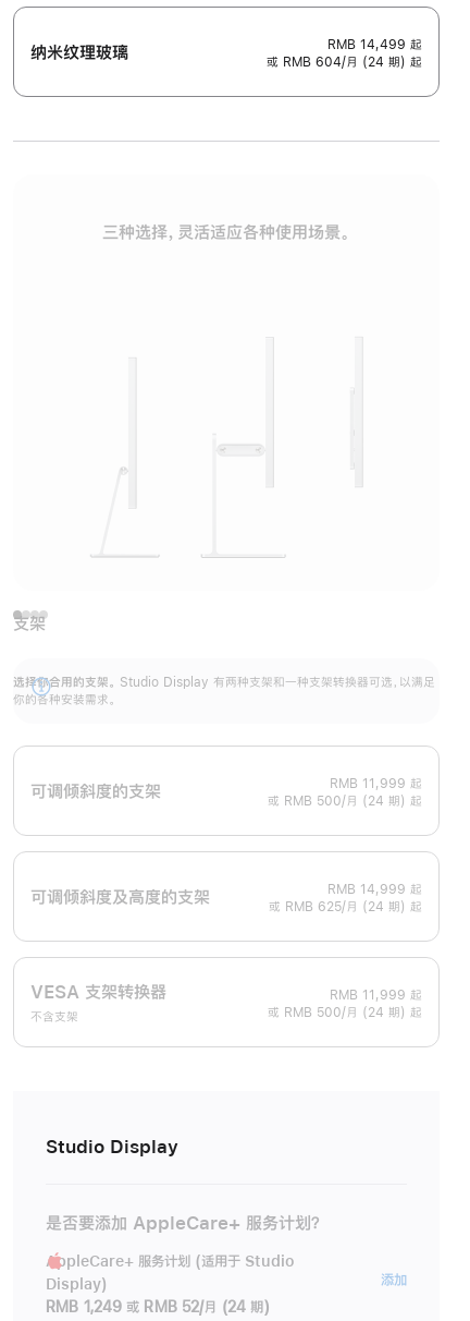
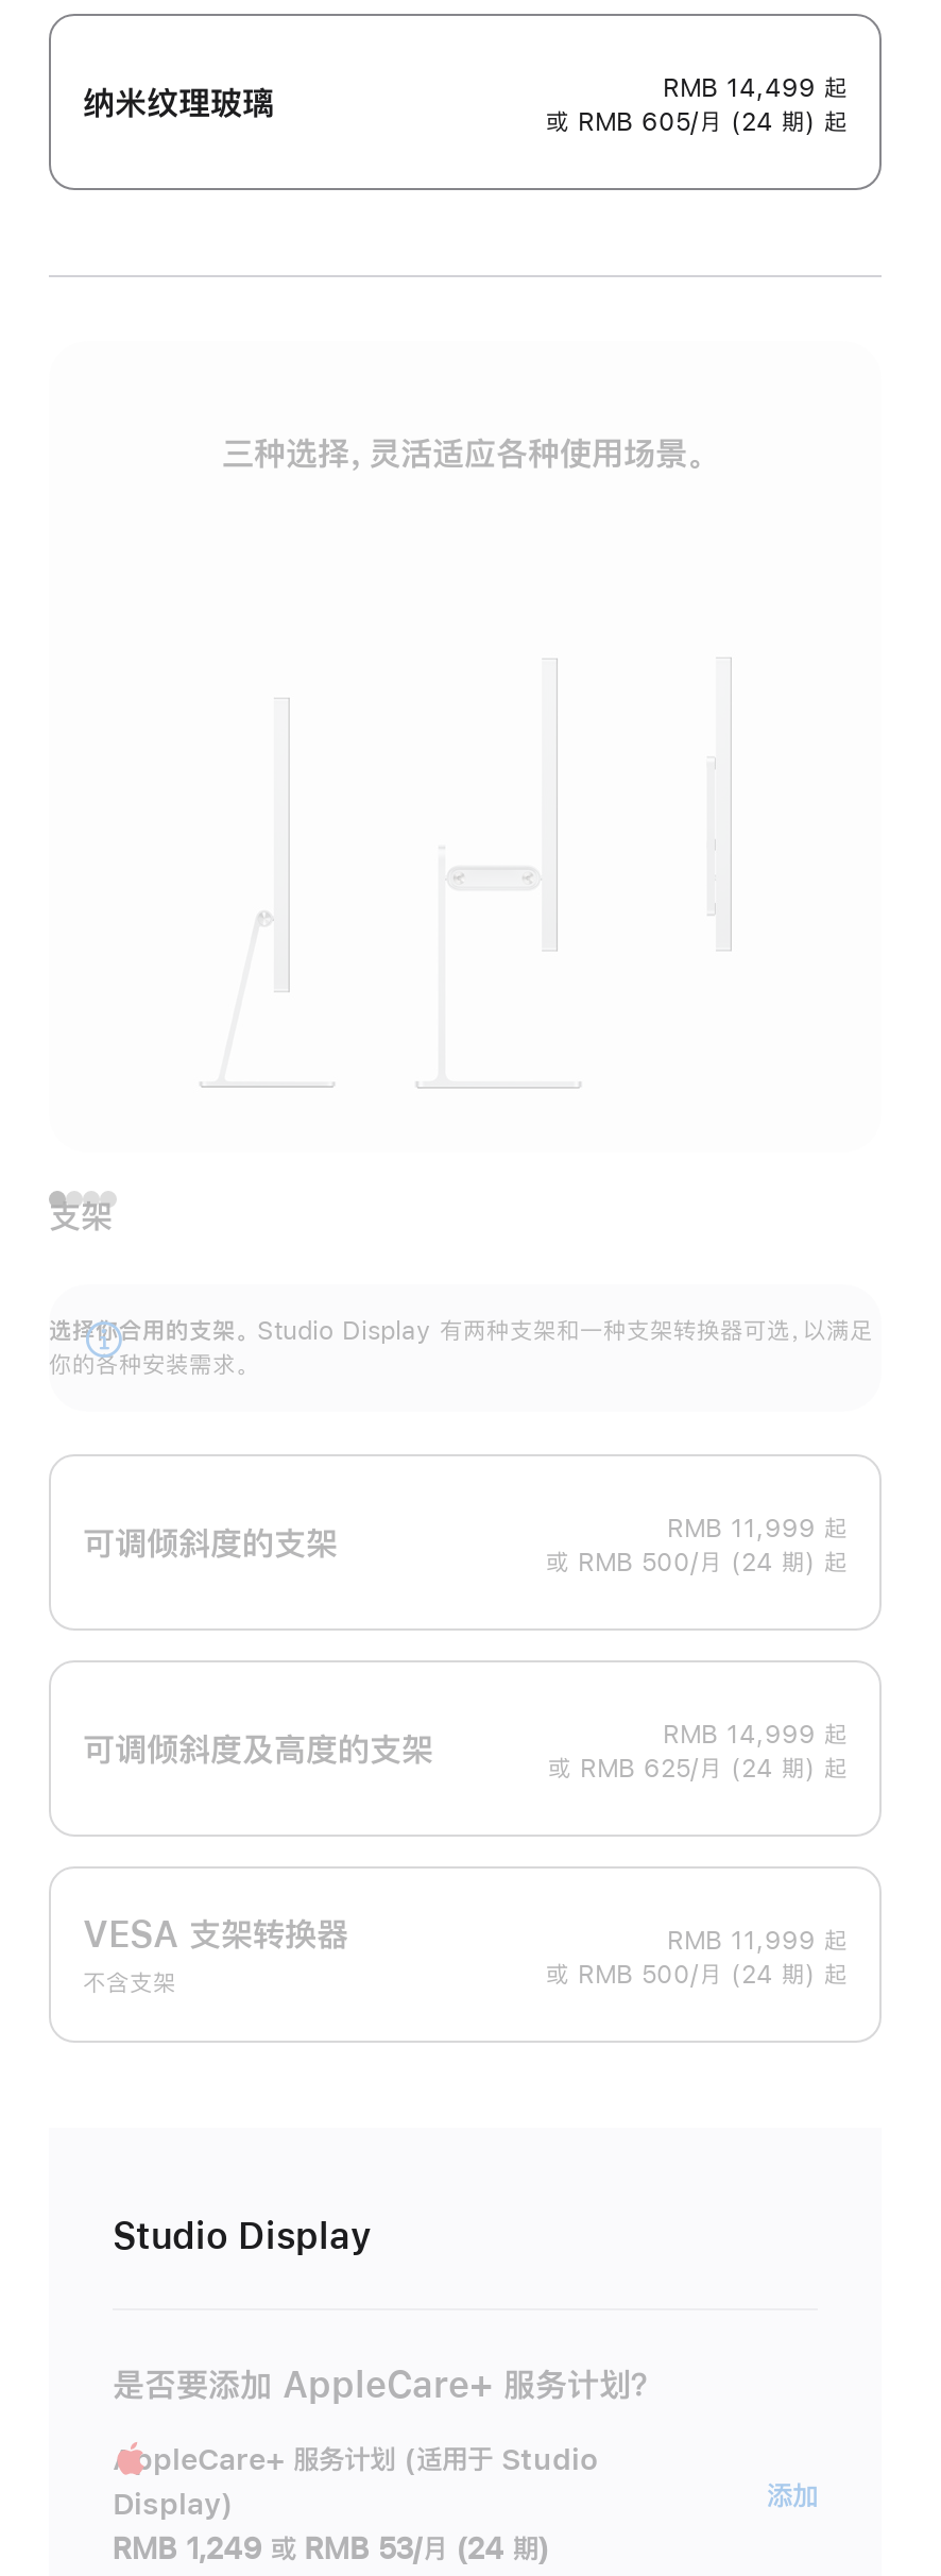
[267,56,422,69] 或 RMB 604/月 (24 期) 起 -> [546,110,848,135] 或 RMB 605/月 (24 期) 起
[46,1300,269,1315] RMB 1,249 或 RMB 52/月 (24 期) -> [113,2534,550,2564] RMB 1,249 或 RMB 53/月 (24 期)

